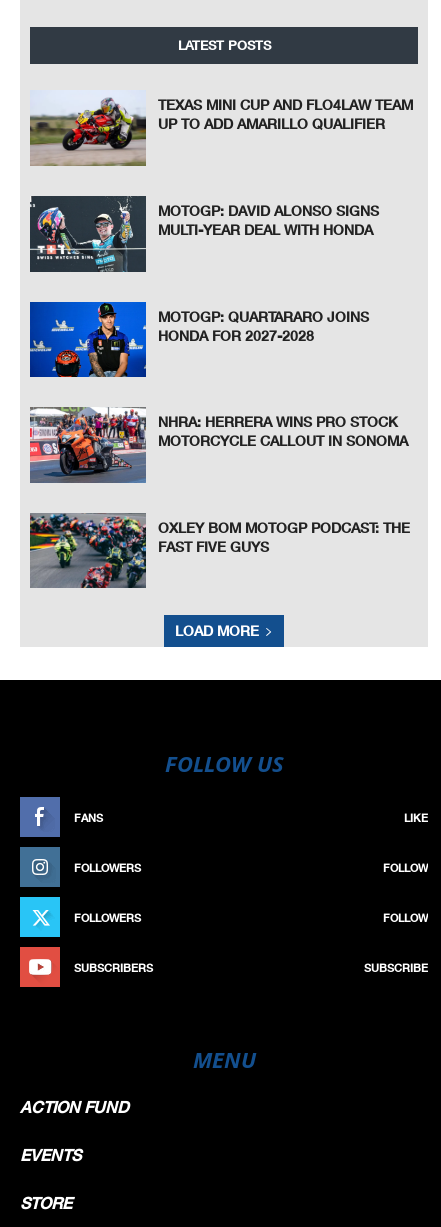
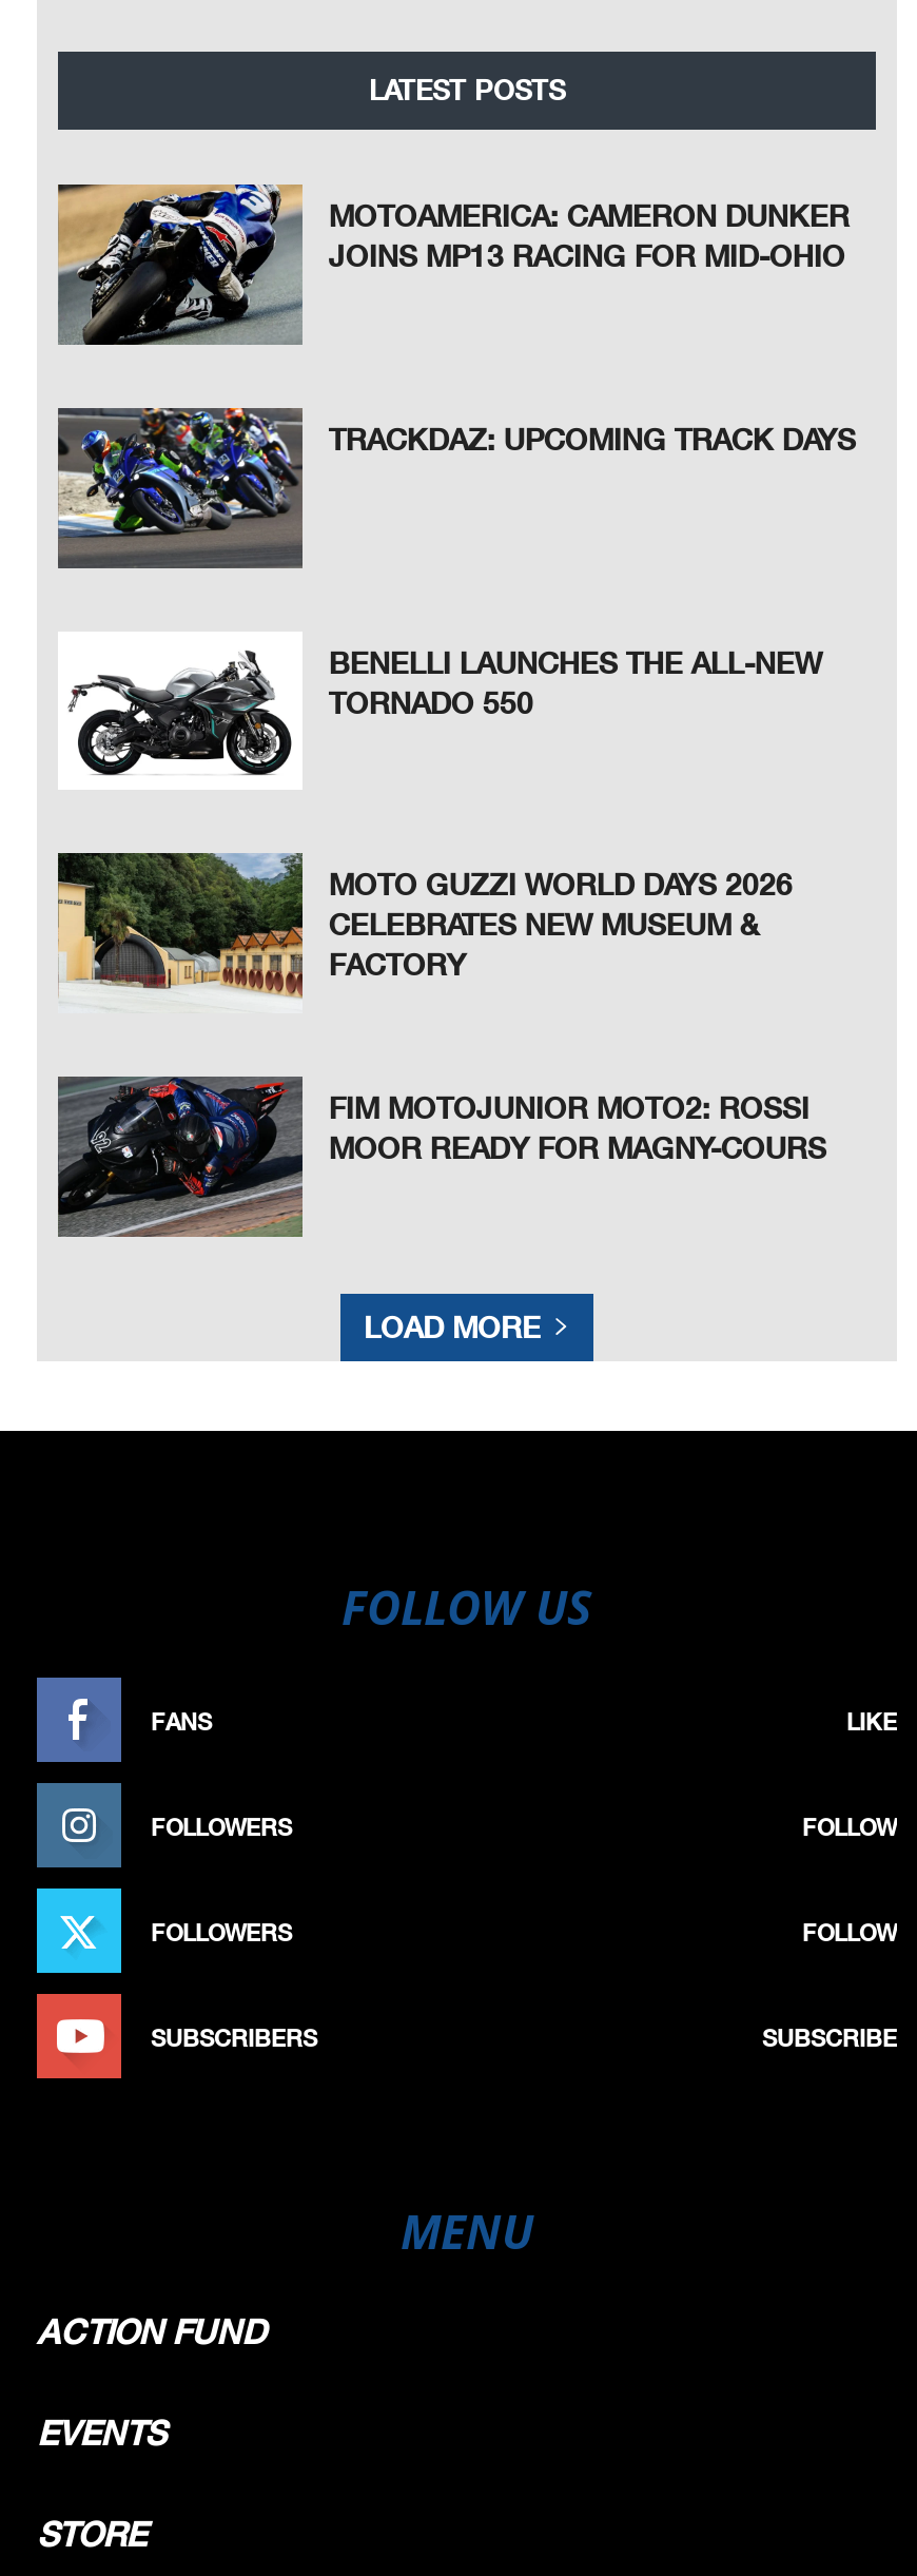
[30,90,413,166] [image] | TEXAS MINI CUP AND FLO4LAW TEAM | UP TO ADD AMARILLO QUALIFIER -> [56,182,849,345] [image] | MOTOAMERICA: CAMERON DUNKER | JOINS MP13 RACING FOR MID-OHIO
[29,195,379,272] [image] | MOTOGP: DAVID ALONSO SIGNS | MULTI-YEAR DEAL WITH HONDA -> [58,406,856,568] [image] | TRACKDAZ: UPCOMING TRACK DAYS
[29,301,369,378] [image] | MOTOGP: QUARTARARO JOINS | HONDA FOR 2027-2028 -> [58,632,822,790] [image] | BENELLI LAUNCHES THE ALL-NEW | TORNADO 550
[29,407,408,484] [image] | NHRA: HERRERA WINS PRO STOCK | MOTORCYCLE CALLOUT IN SONOMA -> [56,851,792,1013] [image] | MOTO GUZZI WORLD DAYS 2026 | CELEBRATES NEW MUSEUM & | FACTORY
[30,513,410,589] [image] | OXLEY BOM MOTOGP PODCAST: THE | FAST FIVE GUYS -> [58,1077,826,1237] [image] | FIM MOTOJUNIOR MOTO2: ROSSI | MOOR READY FOR MAGNY-COURS

